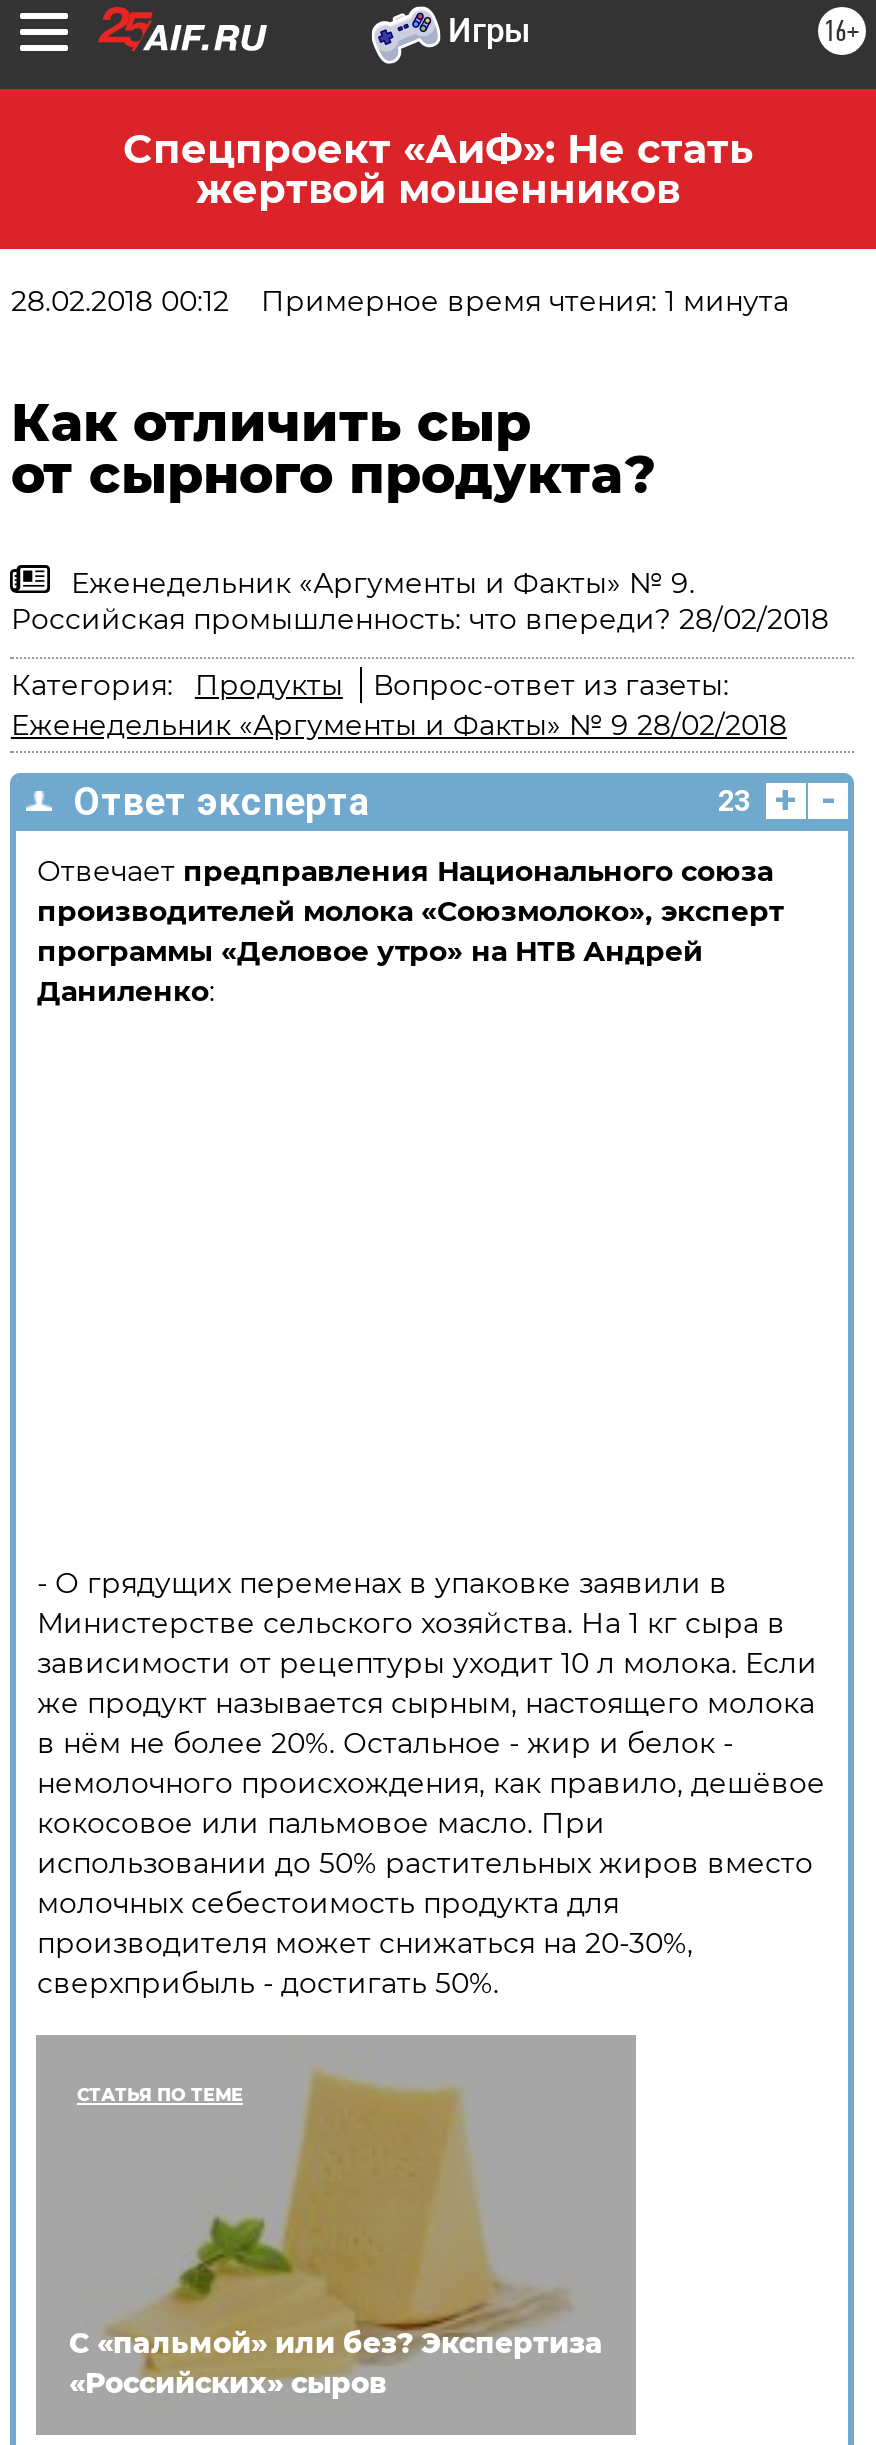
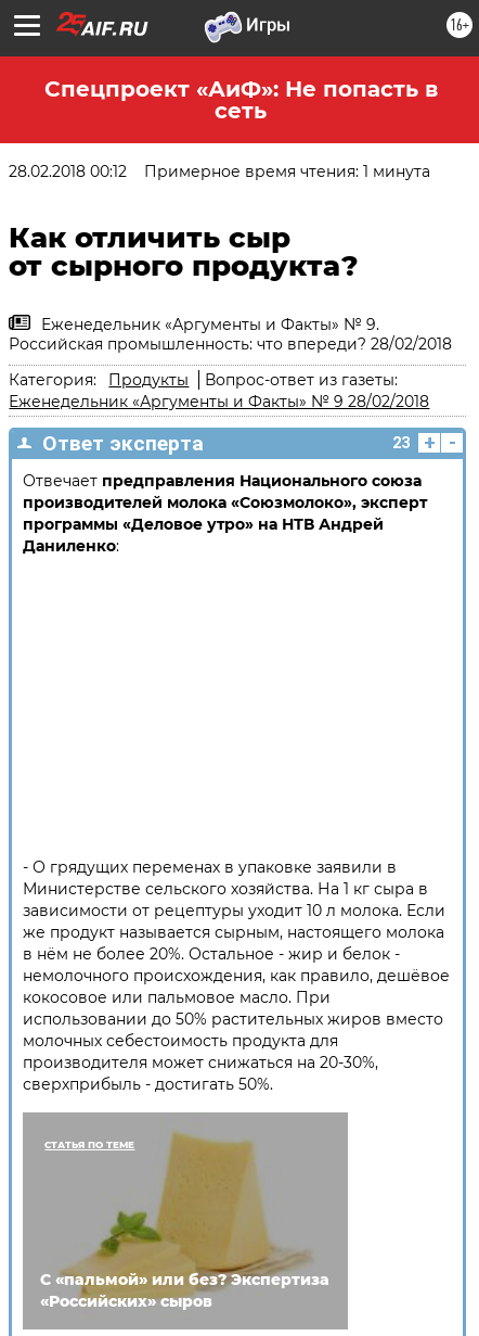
[123,125,753,213] Спецпроект «АиФ»: Не стать | жертвой мошенников -> [44,76,437,124] Спецпроект «АиФ»: Не попасть в | сеть

